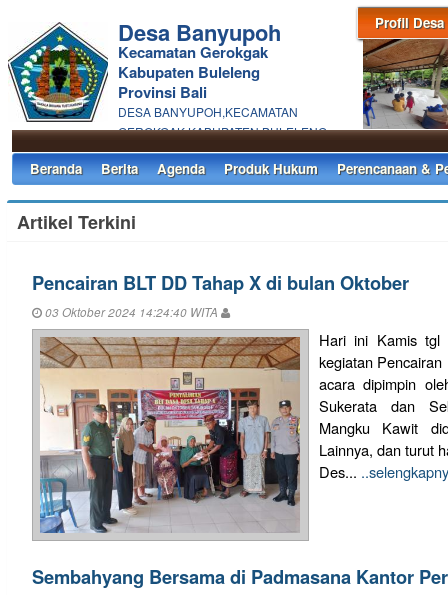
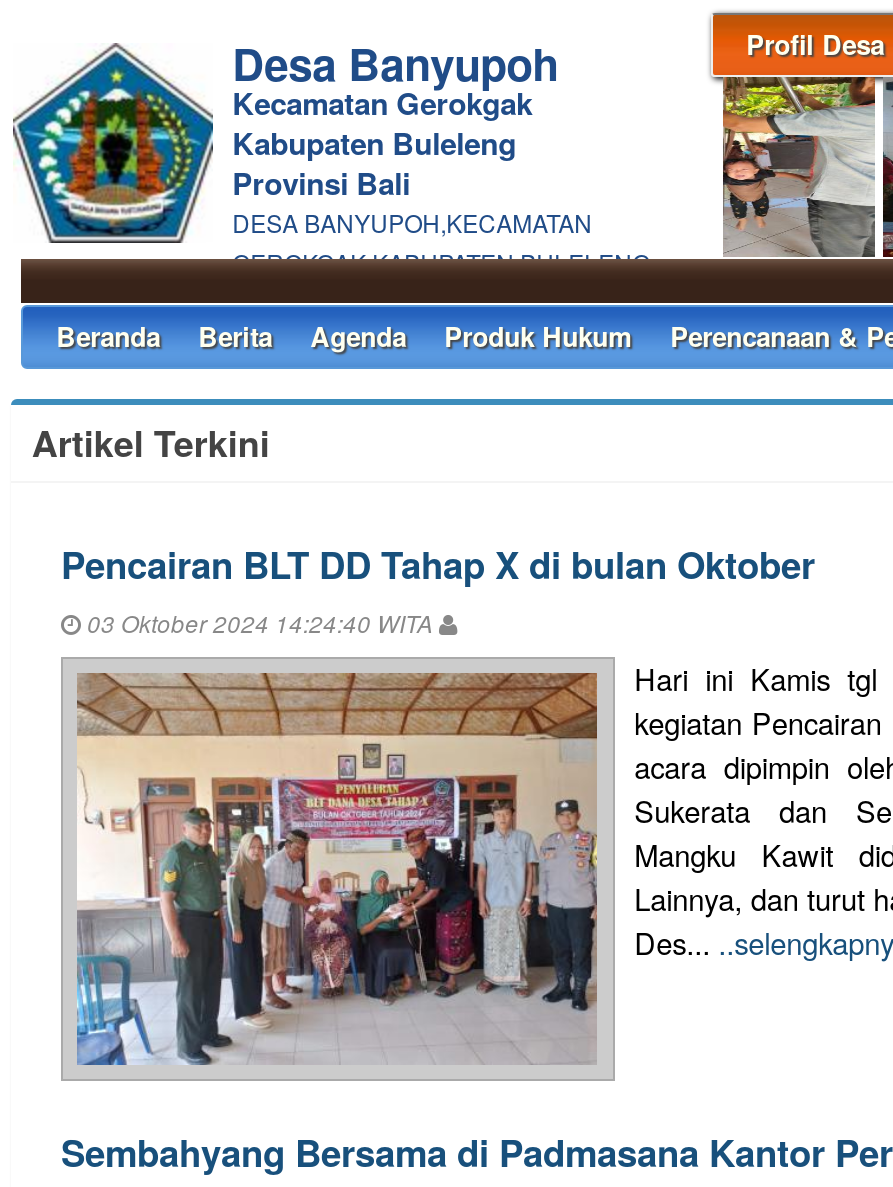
[362,38,445,129] [image] -> [721,75,887,259] [image]

